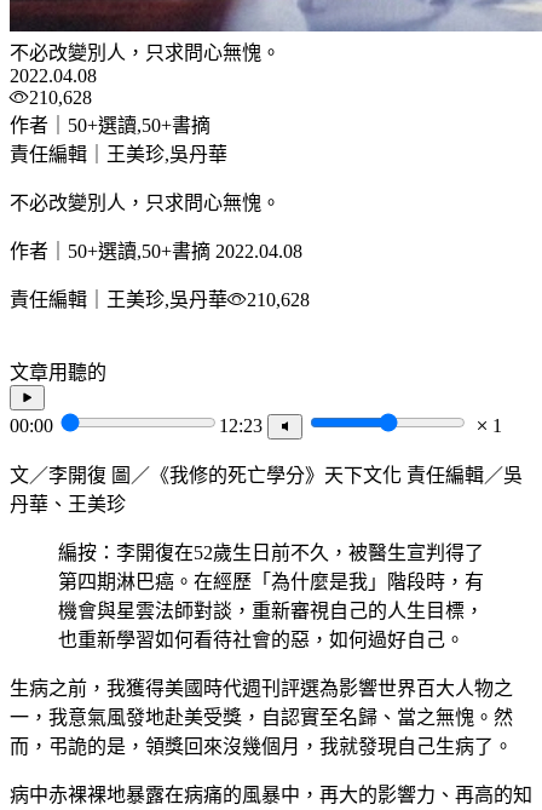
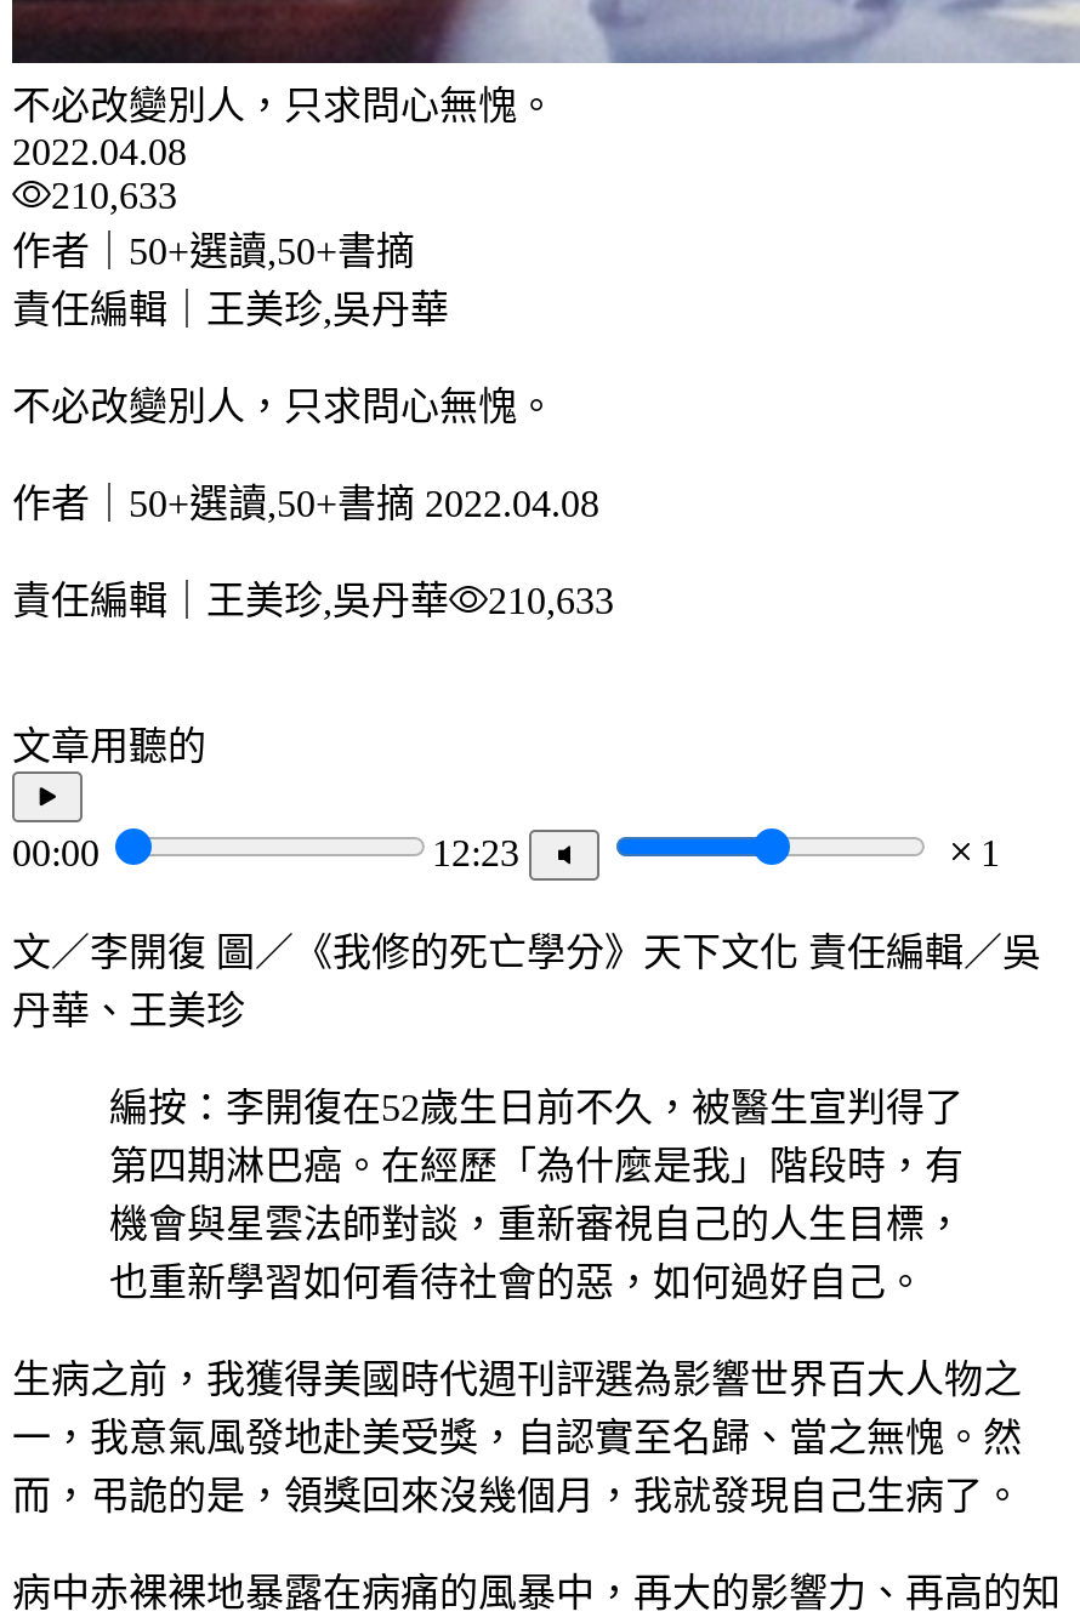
[29,88,92,108] 210,628 -> [51,176,177,217] 210,633
[10,290,310,310] 責任編輯｜王美珍,吳丹華 210,628 -> [12,581,614,622] 責任編輯｜王美珍,吳丹華 210,633

